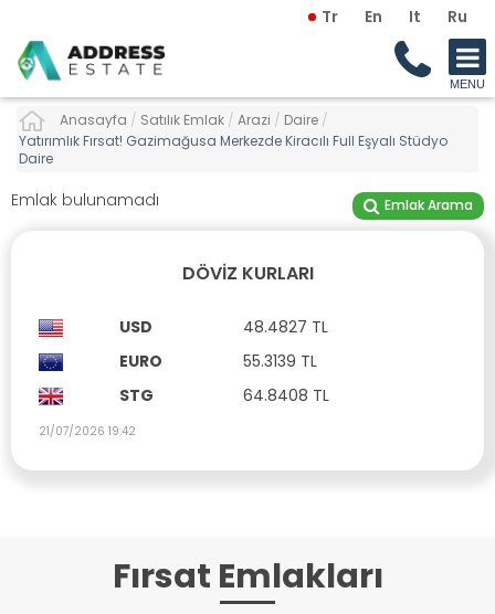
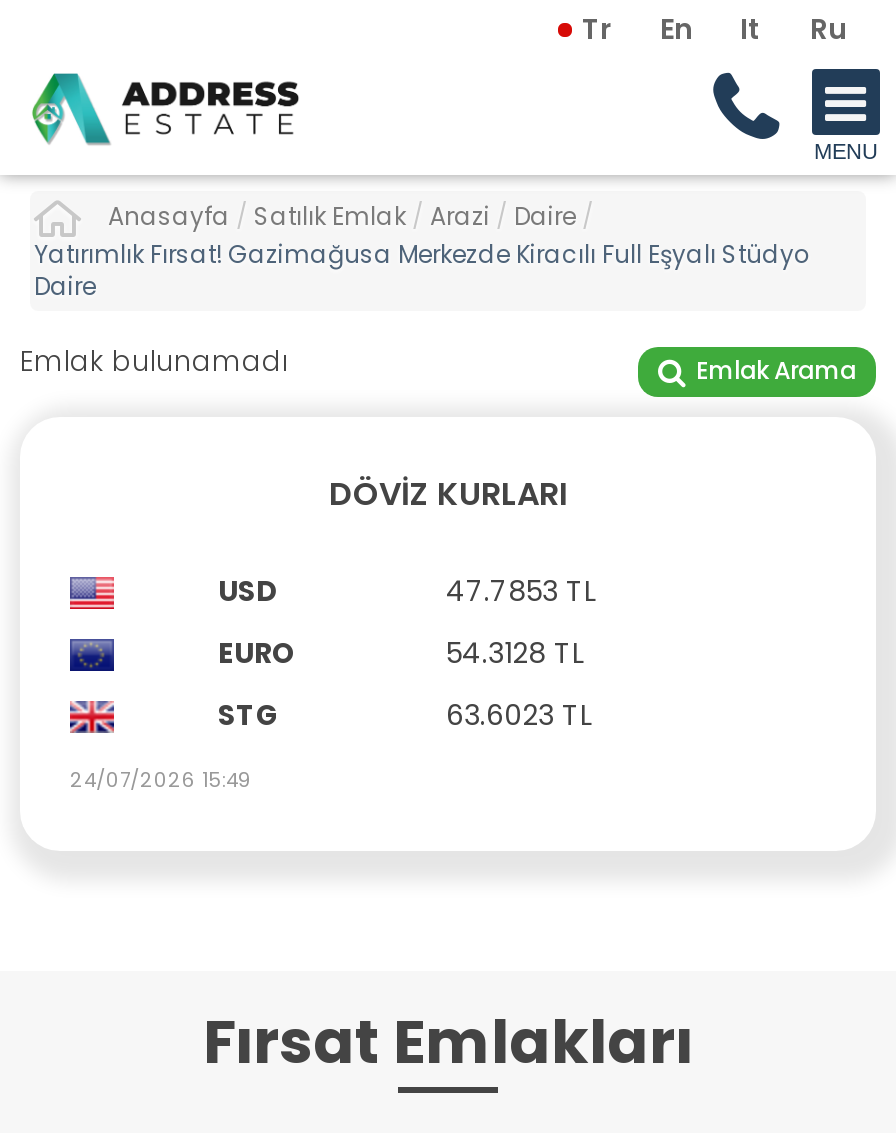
[243,316,328,338] 48.4827 TL -> [446,571,596,611] 47.7853 TL
[243,350,317,372] 55.3139 TL -> [446,633,584,673] 54.3128 TL
[243,385,329,407] 64.8408 TL -> [446,695,592,735] 63.6023 TL
[39,423,136,440] 21/07/2026 19:42 -> [70,765,252,795] 24/07/2026 15:49

